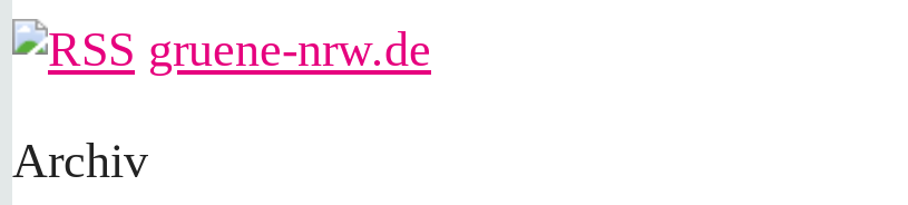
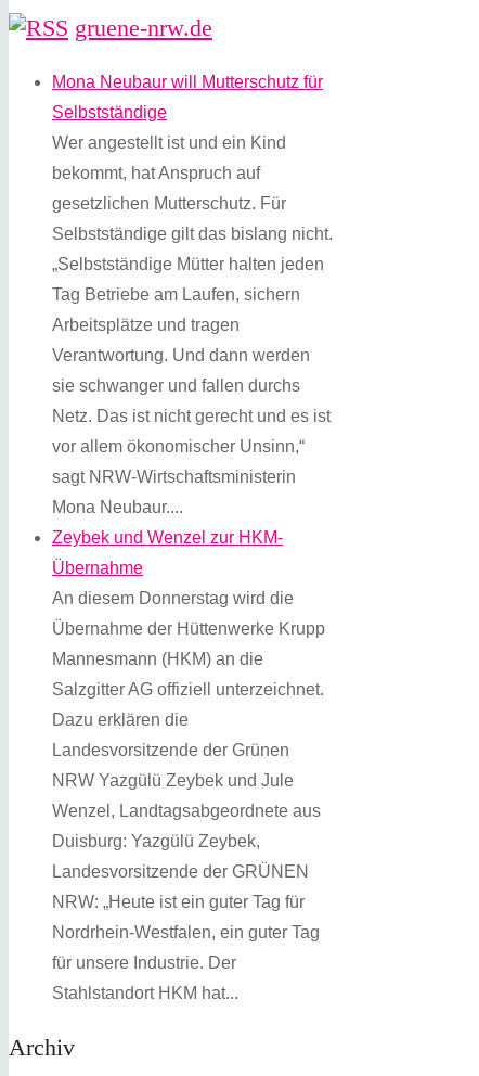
none -> [52,73,333,1002] Mona Neubaur will Mutterschutz für | Selbstständige | Wer angestellt ist und ein Kind | bekommt, hat Anspruch auf | gesetzlichen Mutterschutz. Für | Selbstständige gilt das bislang nicht. | „Selbstständige Mütter halten jeden | Tag Betriebe am Laufen, sichern | Arbeitsplätze und tragen | Verantwortung. Und dann werden | sie schwanger und fallen durchs | Netz. Das ist nicht gerecht und es ist | vor allem ökonomischer Unsinn,“ | sagt NRW-Wirtschaftsministerin | Mona Neubaur.... | Zeybek und Wenzel zur HKM- | Übernahme | An diesem Donnerstag wird die | Übernahme der Hüttenwerke Krupp | Mannesmann (HKM) an die | Salzgitter AG offiziell unterzeichnet. | Dazu erklären die | Landesvorsitzende der Grünen | NRW Yazgülü Zeybek und Jule | Wenzel, Landtagsabgeordnete aus | Duisburg: Yazgülü Zeybek, | Landesvorsitzende der GRÜNEN | NRW: „Heute ist ein guter Tag für | Nordrhein-Westfalen, ein guter Tag | für unsere Industrie. Der | Stahlstandort HKM hat...

